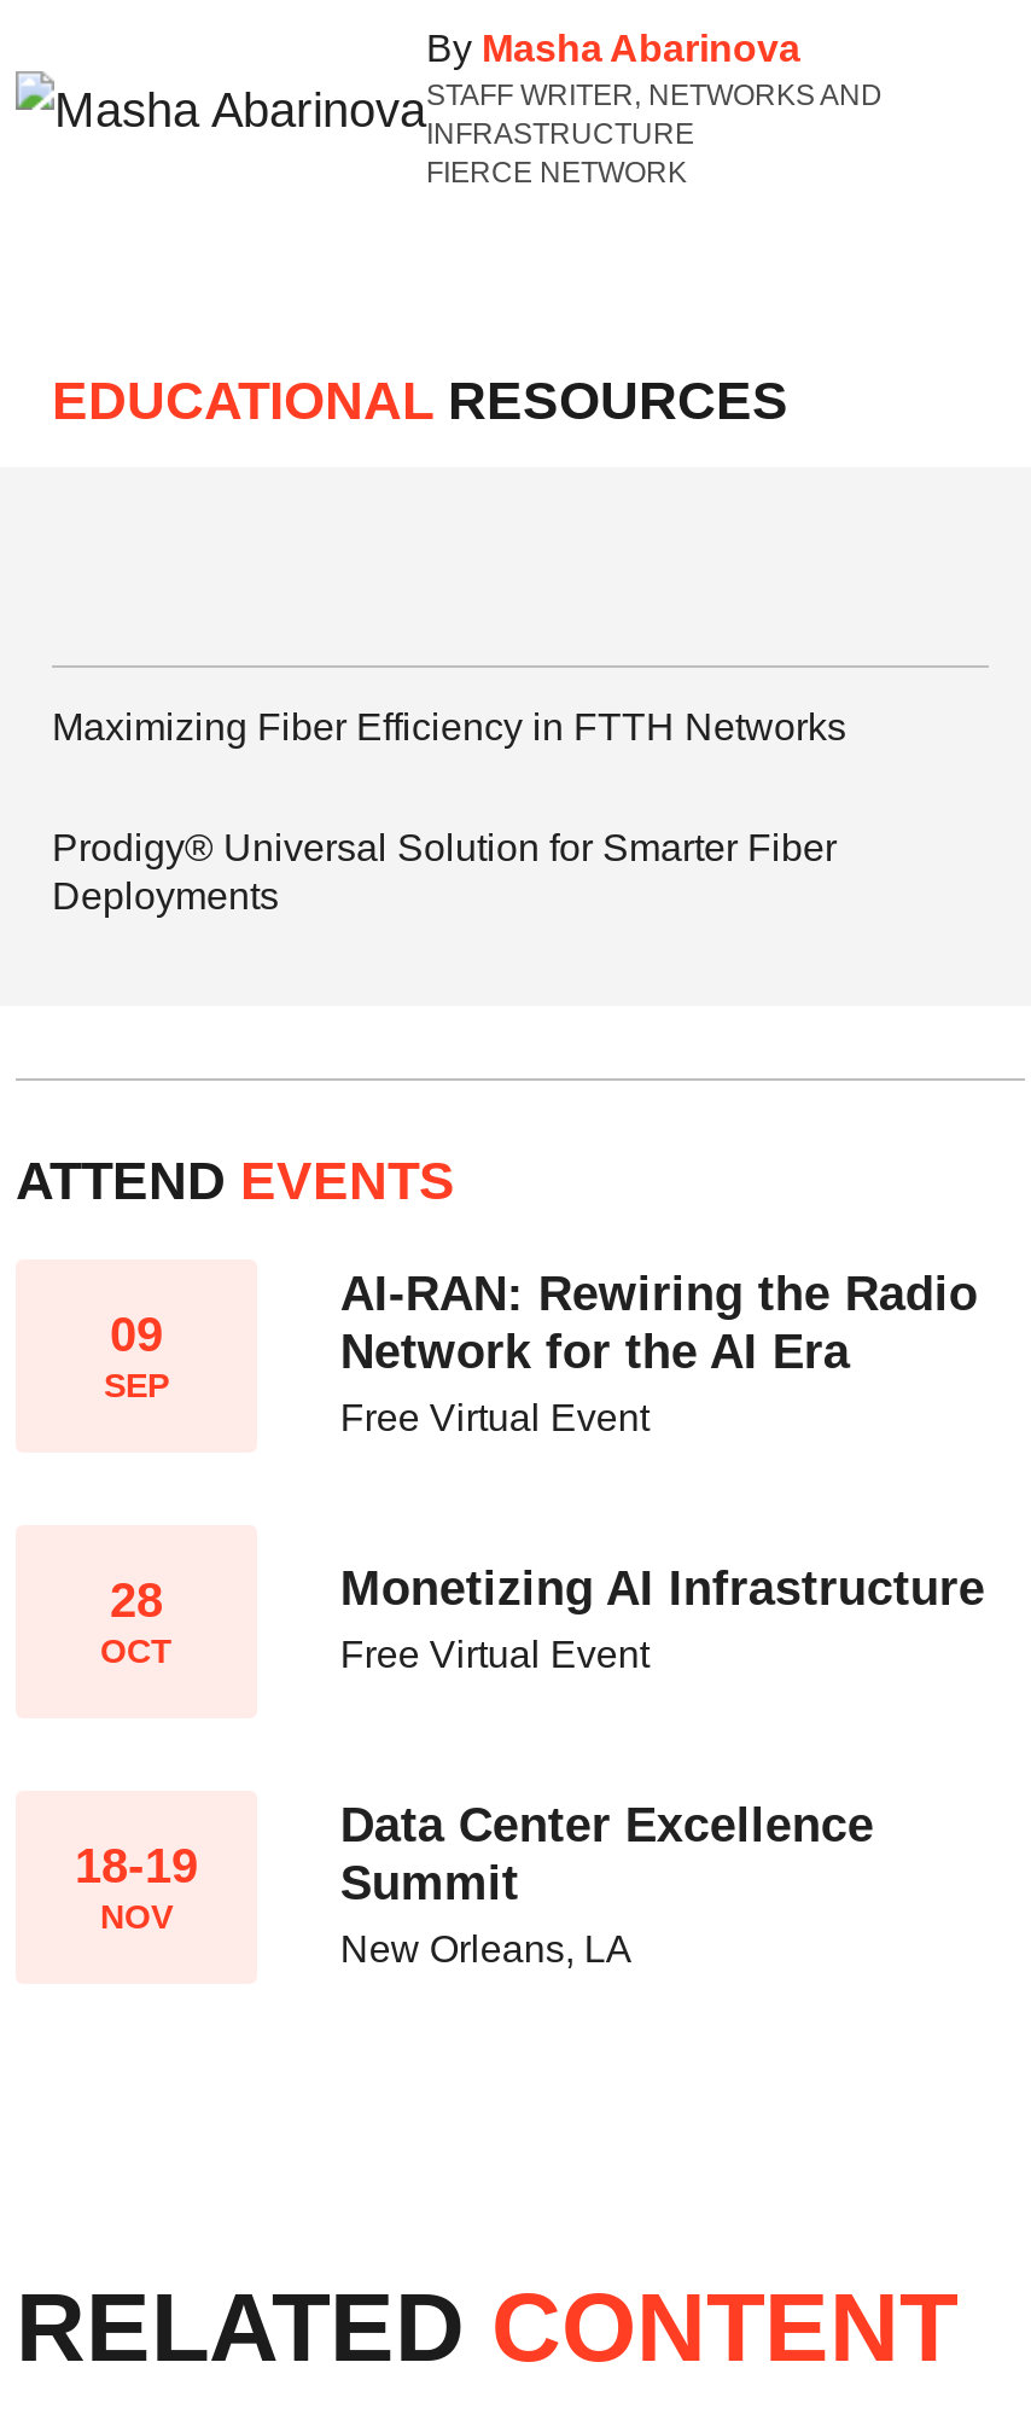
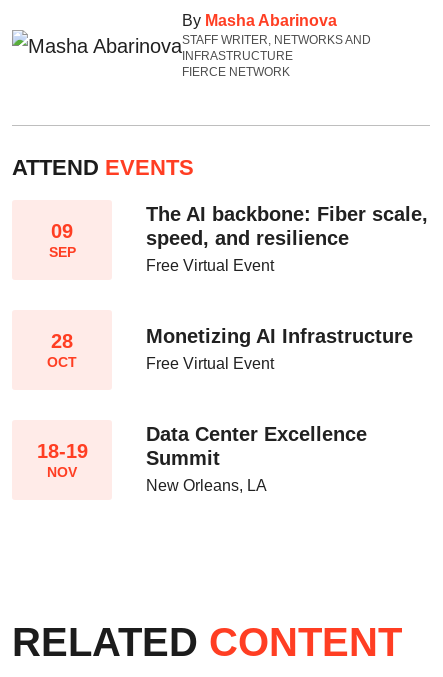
[52,370,788,430] EDUCATIONAL RESOURCES -> none
[52,706,846,916] Maximizing Fiber Efficiency in FTTH Networks | Prodigy® Universal Solution for Smarter Fiber | Deployments -> none
[340,1267,977,1378] AI-RAN: Rewiring the Radio | Network for the AI Era -> [146,203,428,249] The AI backbone: Fiber scale, | speed, and resilience

